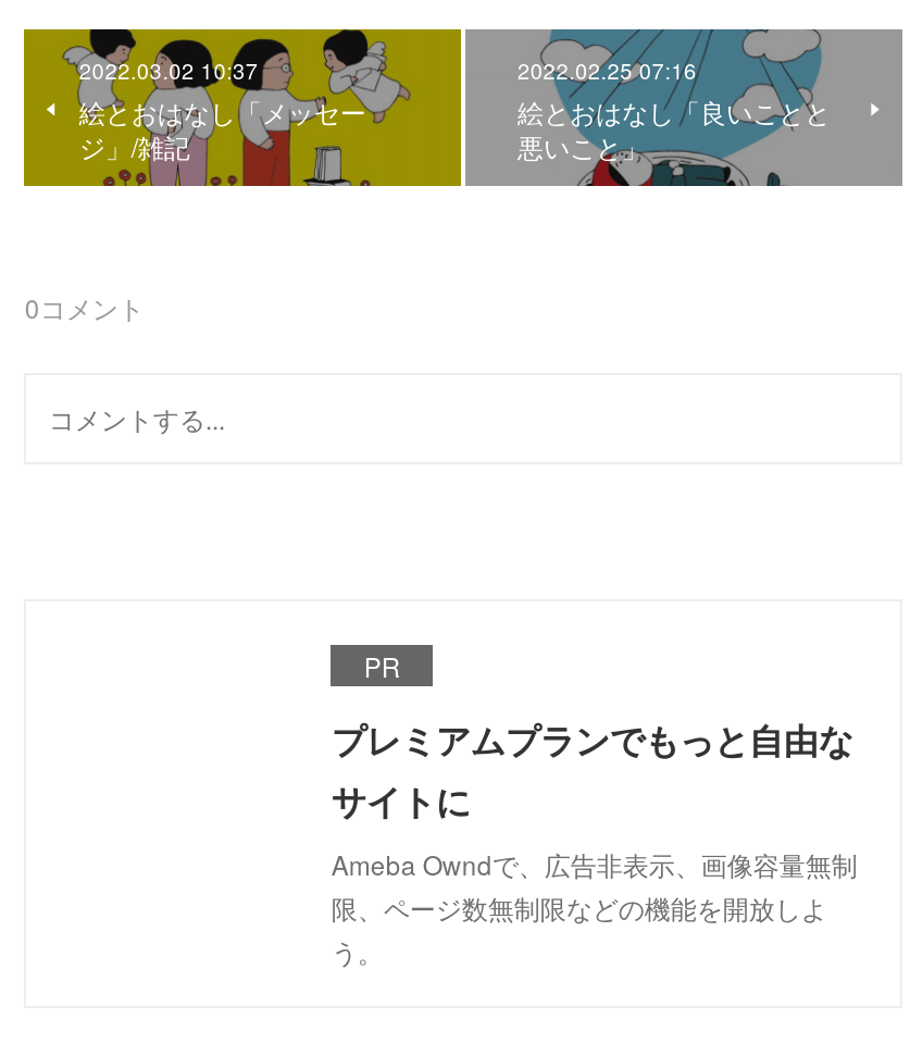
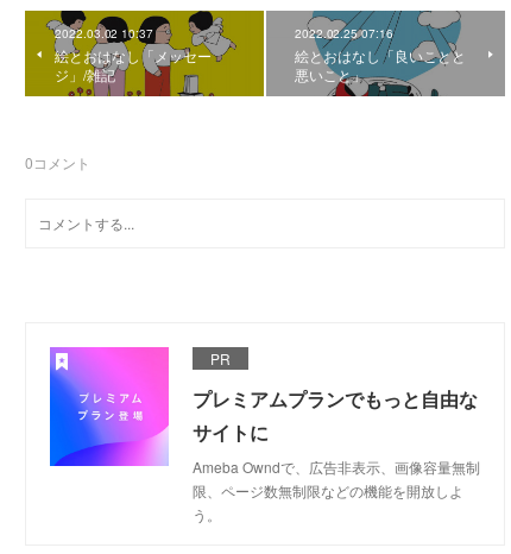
none -> [49,346,170,467] [image]

